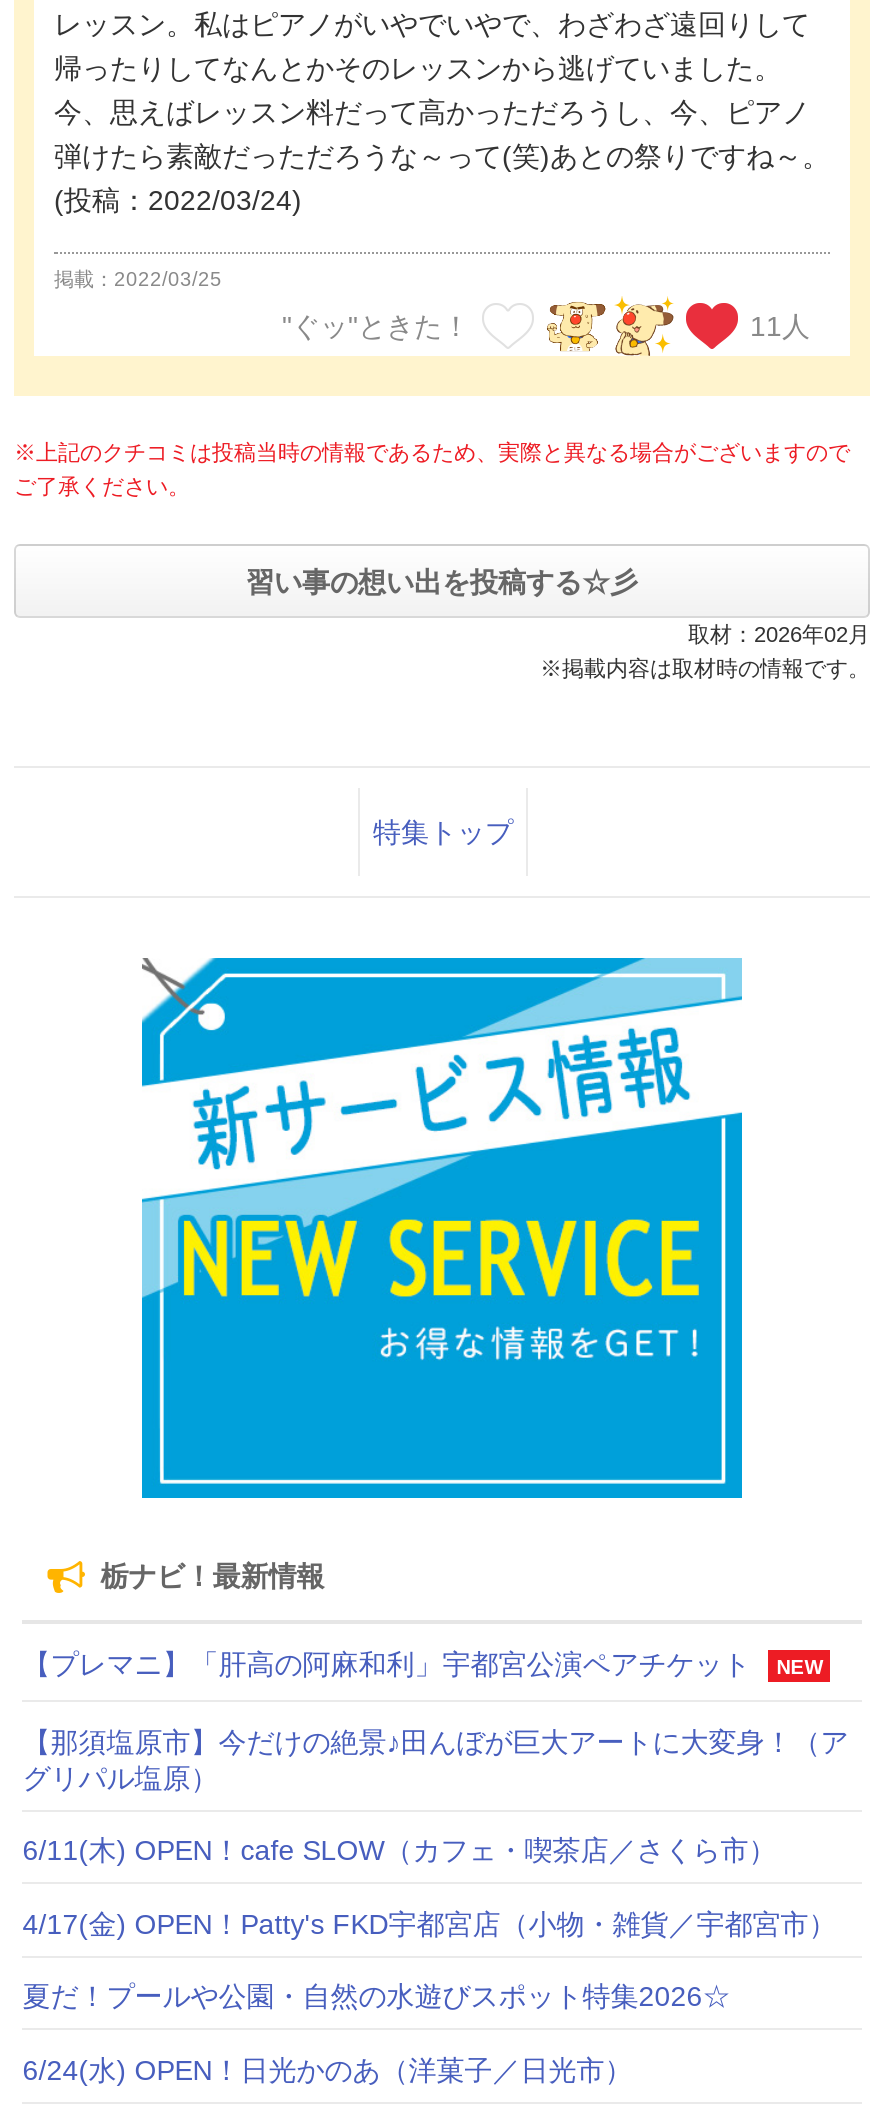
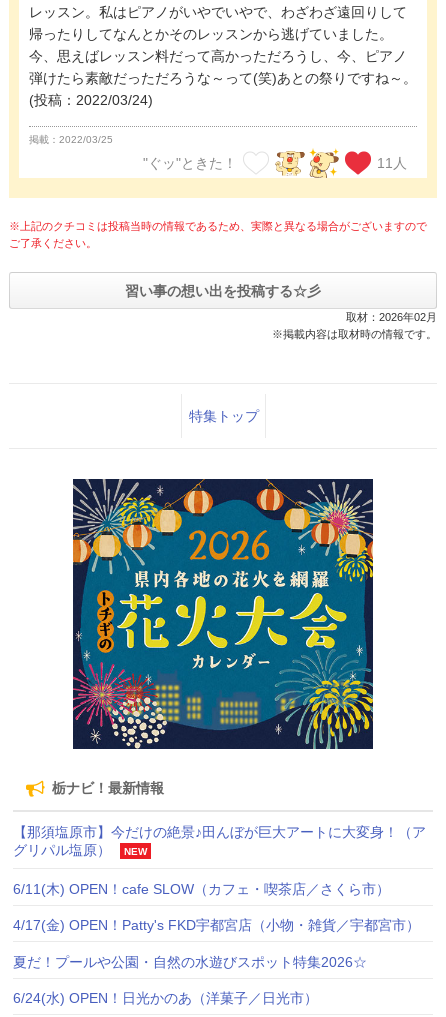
[140,956,744,1500] [image] -> [72,478,374,750] [image]
[23,1648,823,1680] 【プレマニ】「肝高の阿麻和利」宇都宮公演ペアチケット | NEW -> none
none -> [124,846,147,857] NEW

